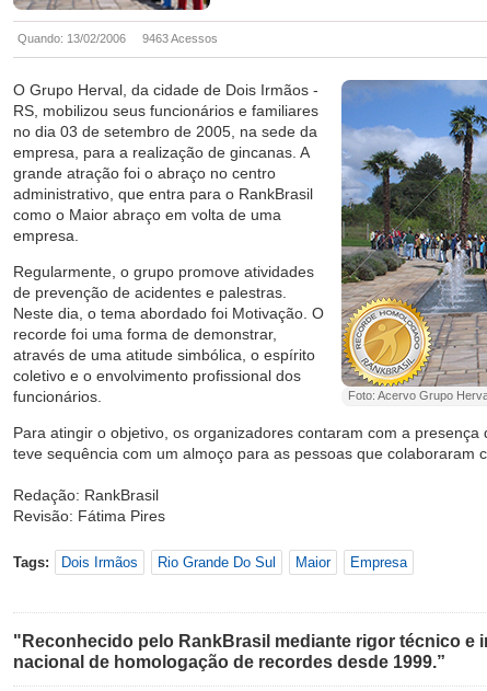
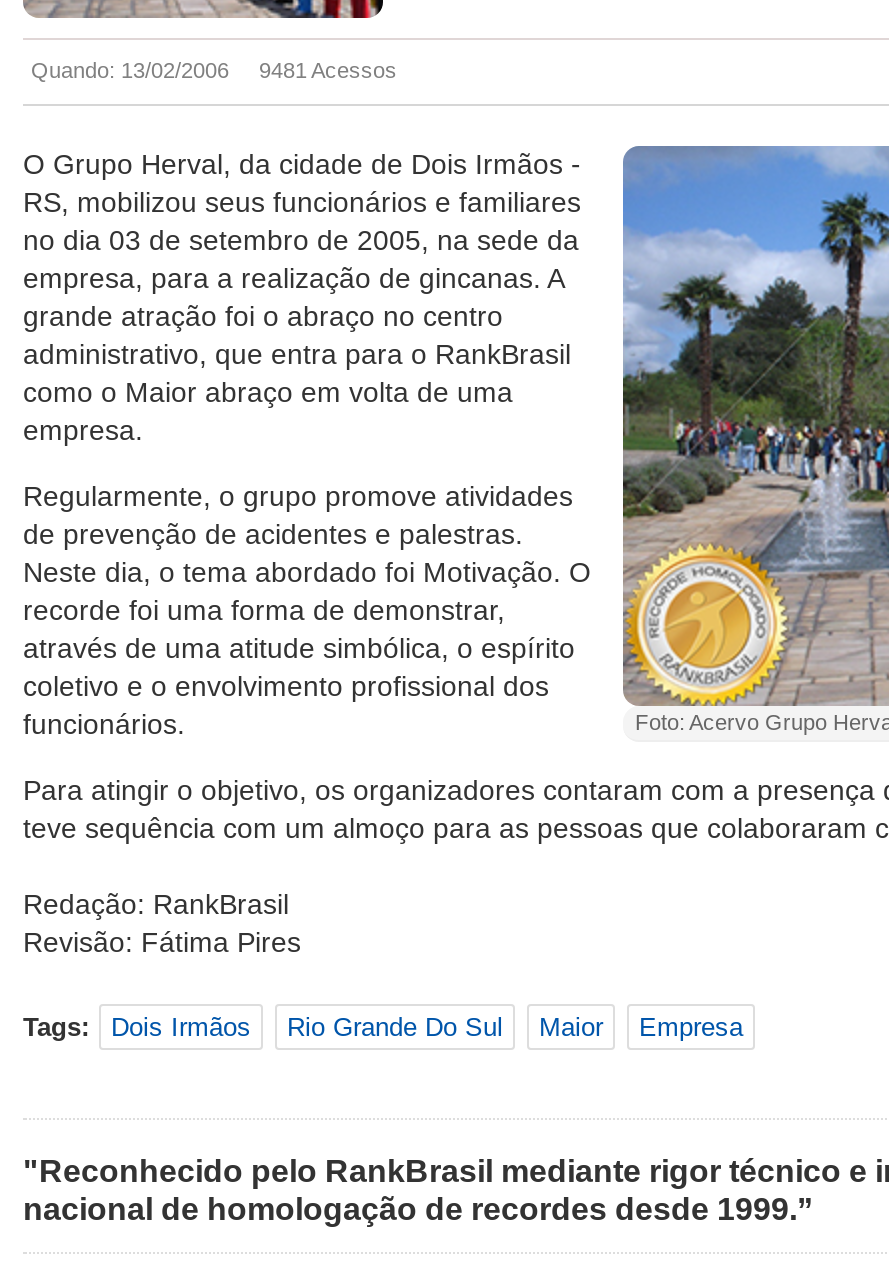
[18,32,218,45] Quando: 13/02/2006 9463 Acessos -> [31,58,397,82] Quando: 13/02/2006 9481 Acessos

